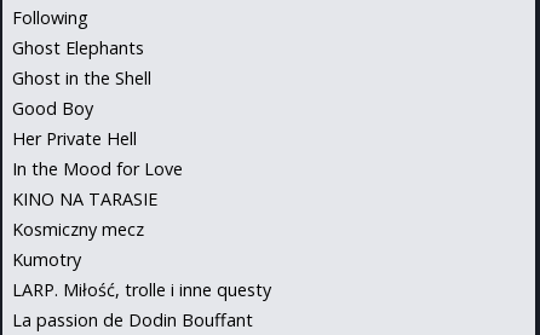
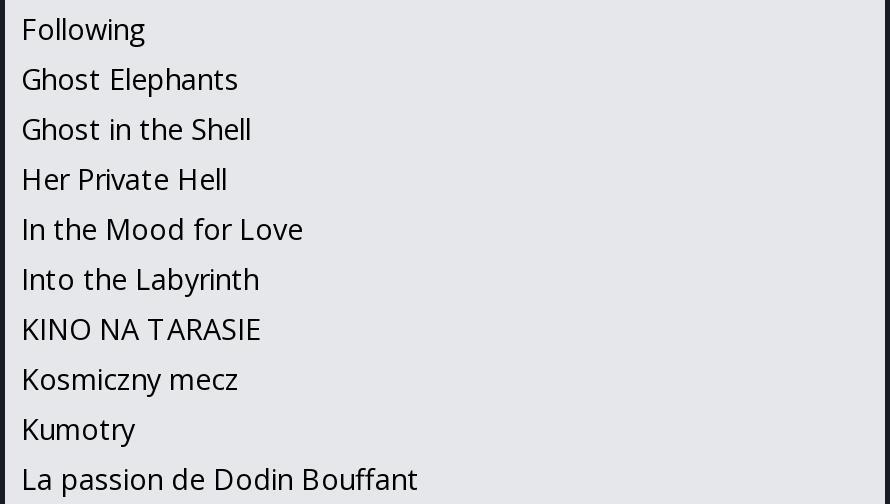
[12,96,93,119] Good Boy -> none
none -> [21,259,259,297] Into the Labyrinth
[12,278,271,301] LARP. Miłość, trolle i inne questy -> none

